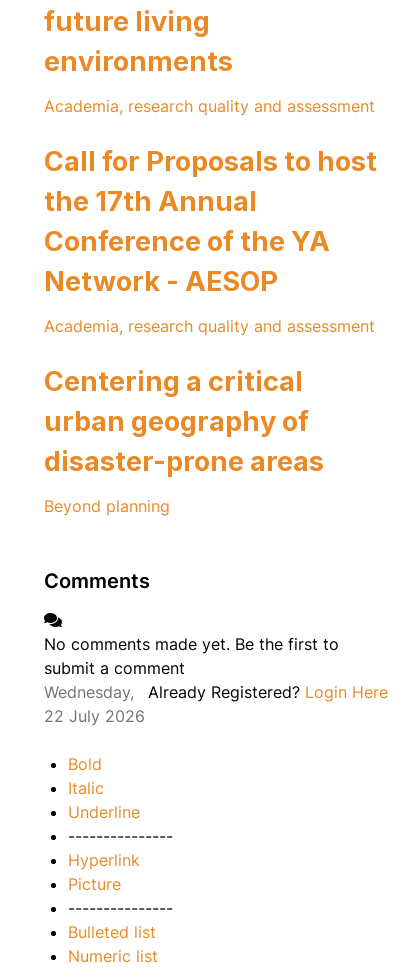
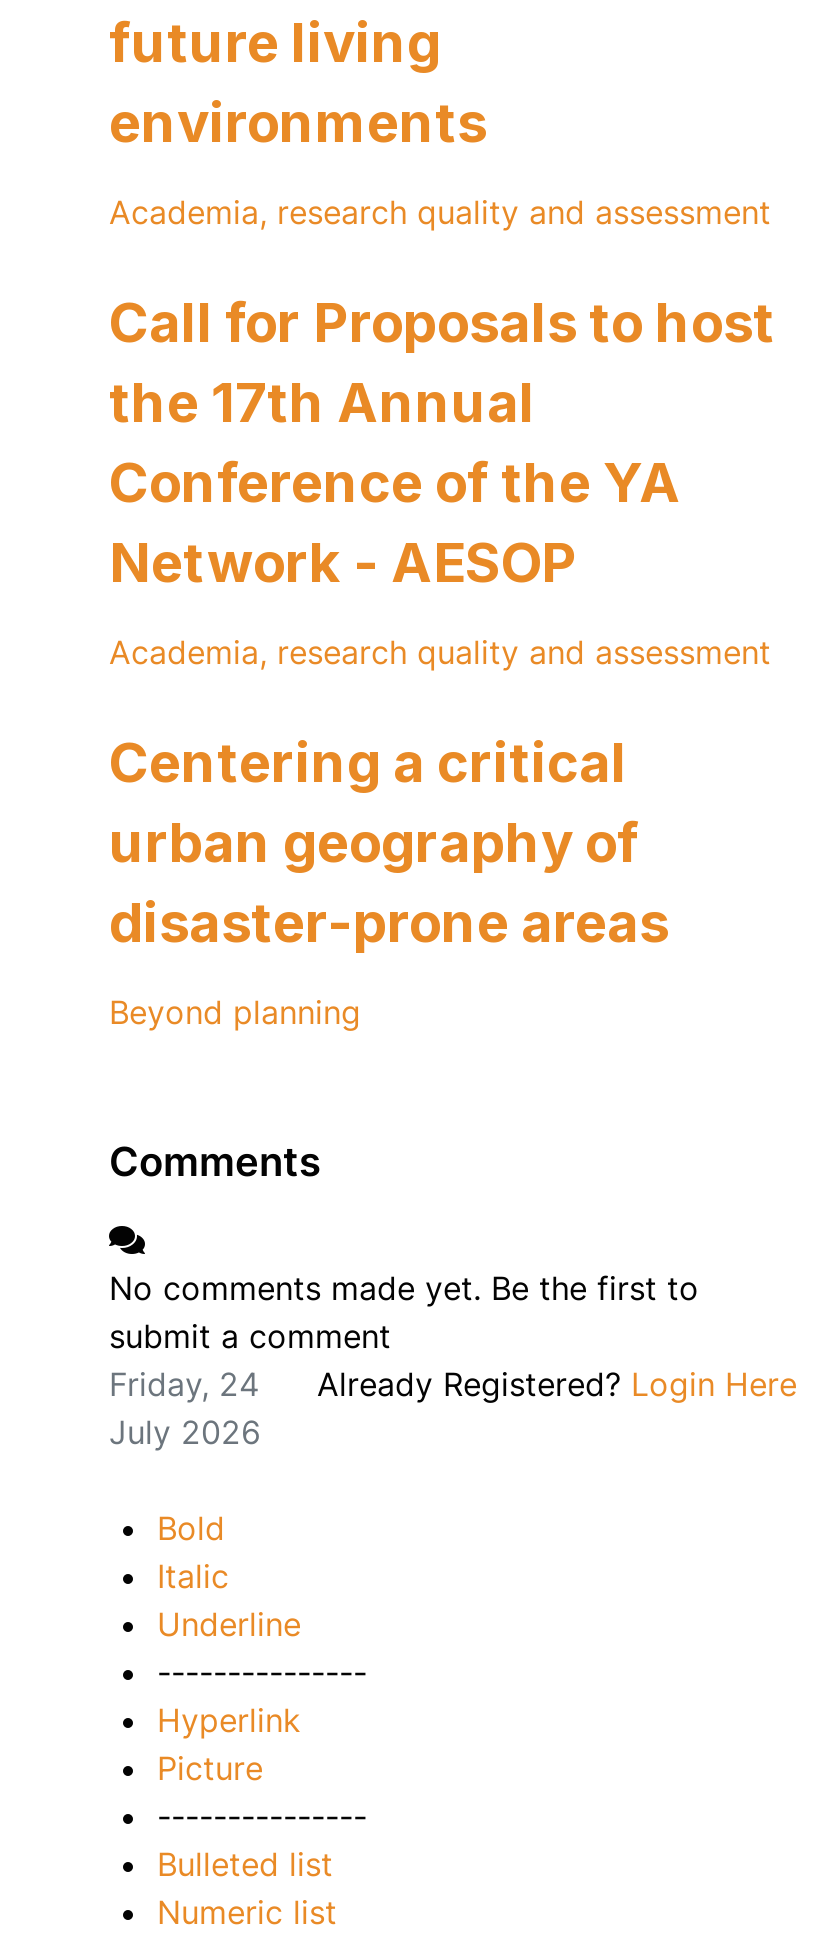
[44,682,145,726] Wednesday, | 22 July 2026 -> [109,1363,261,1451] Friday, 24 | July 2026

